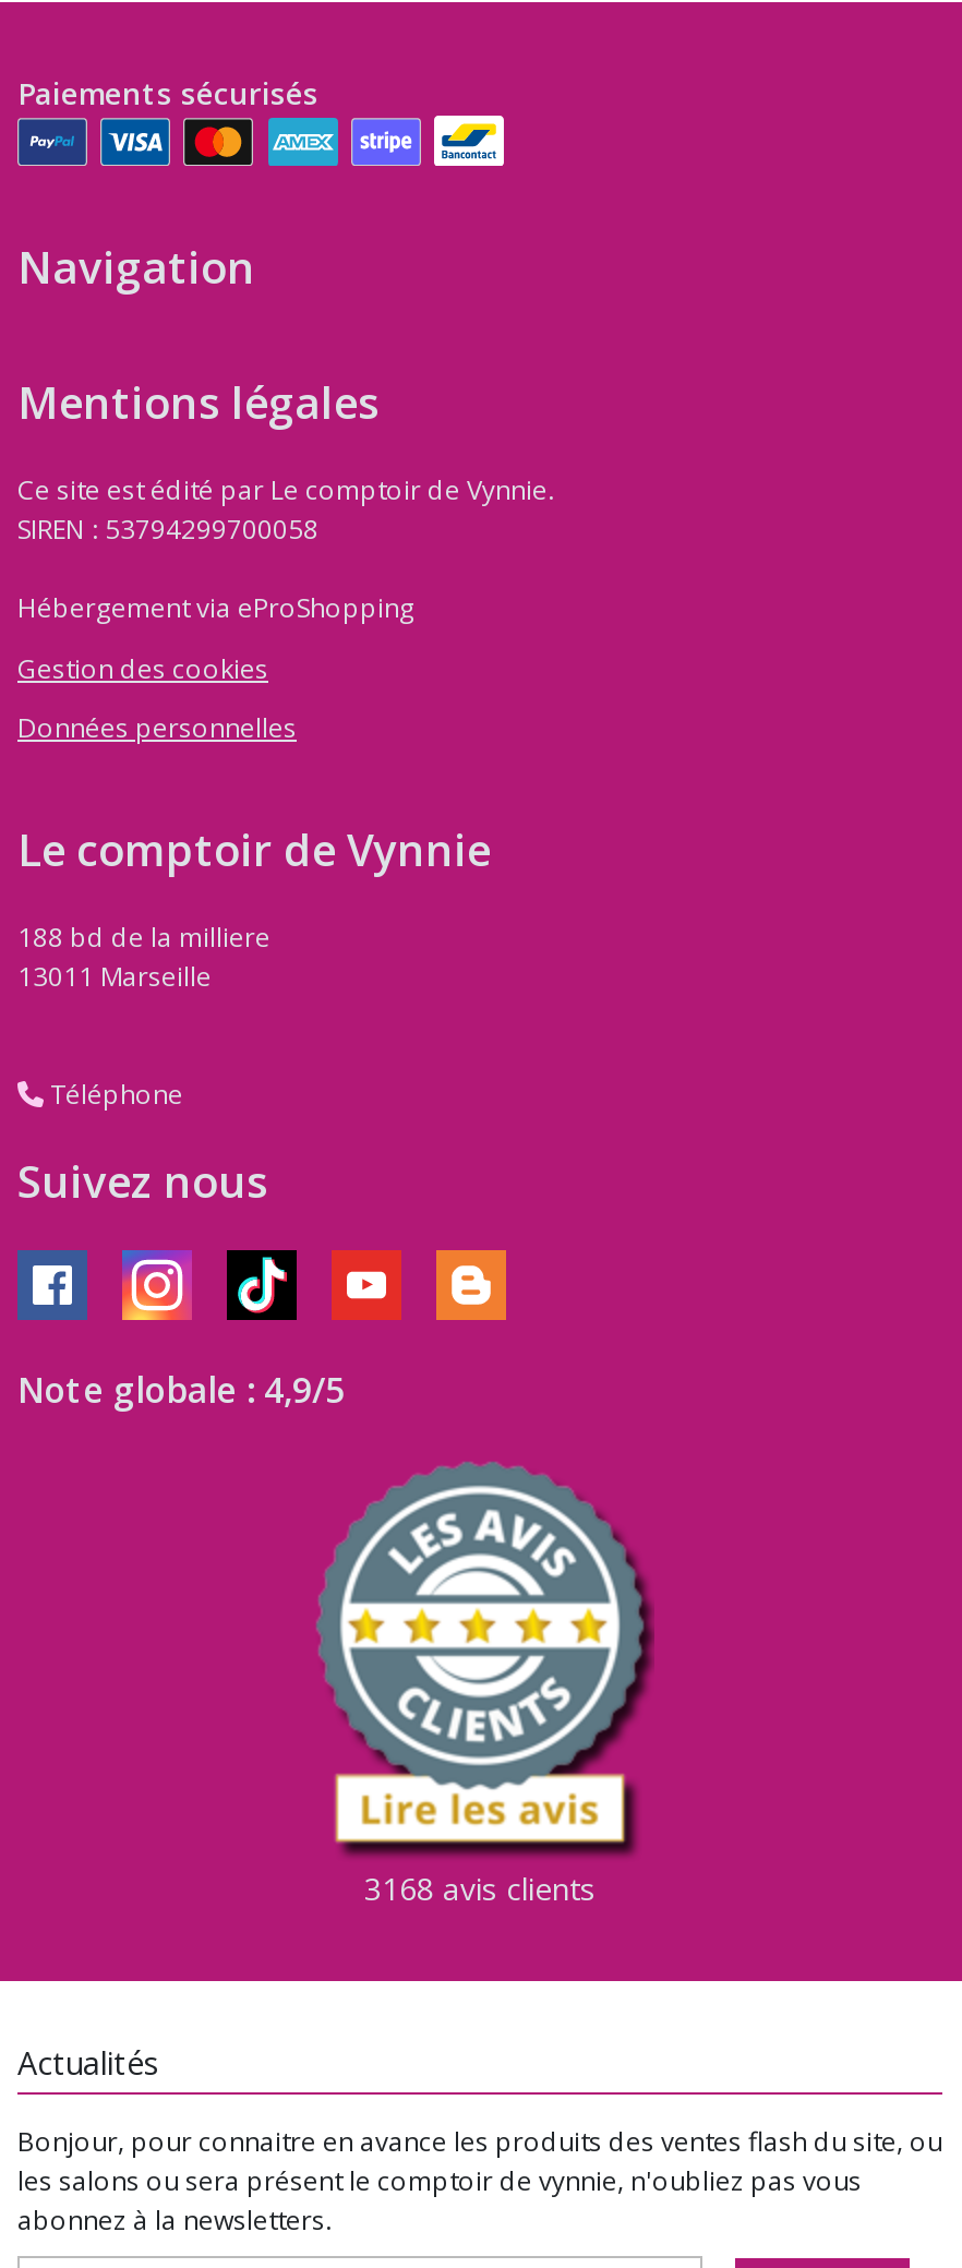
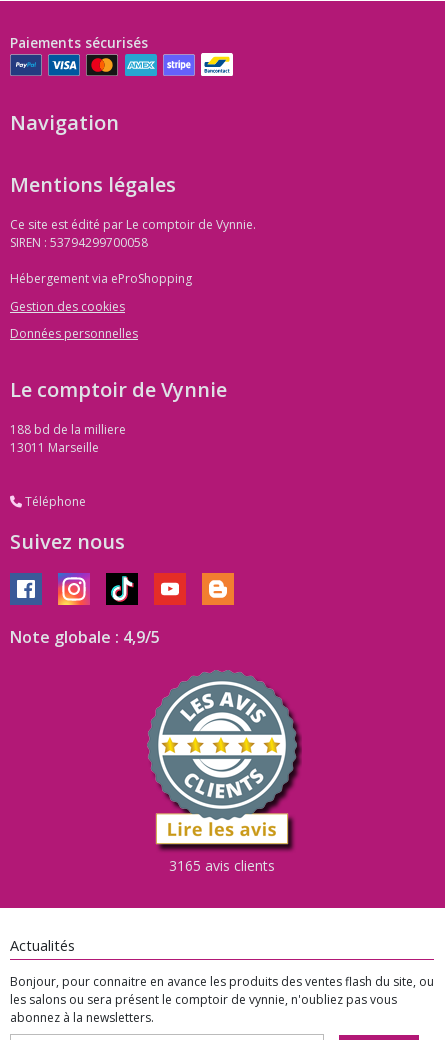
[364,1868,596,1910] 3168 avis clients -> [169,856,275,875] 3165 avis clients

